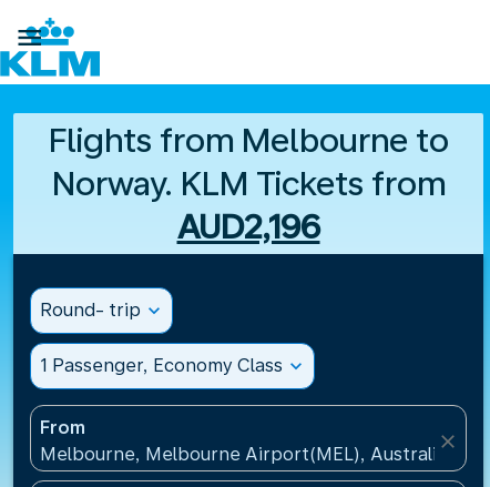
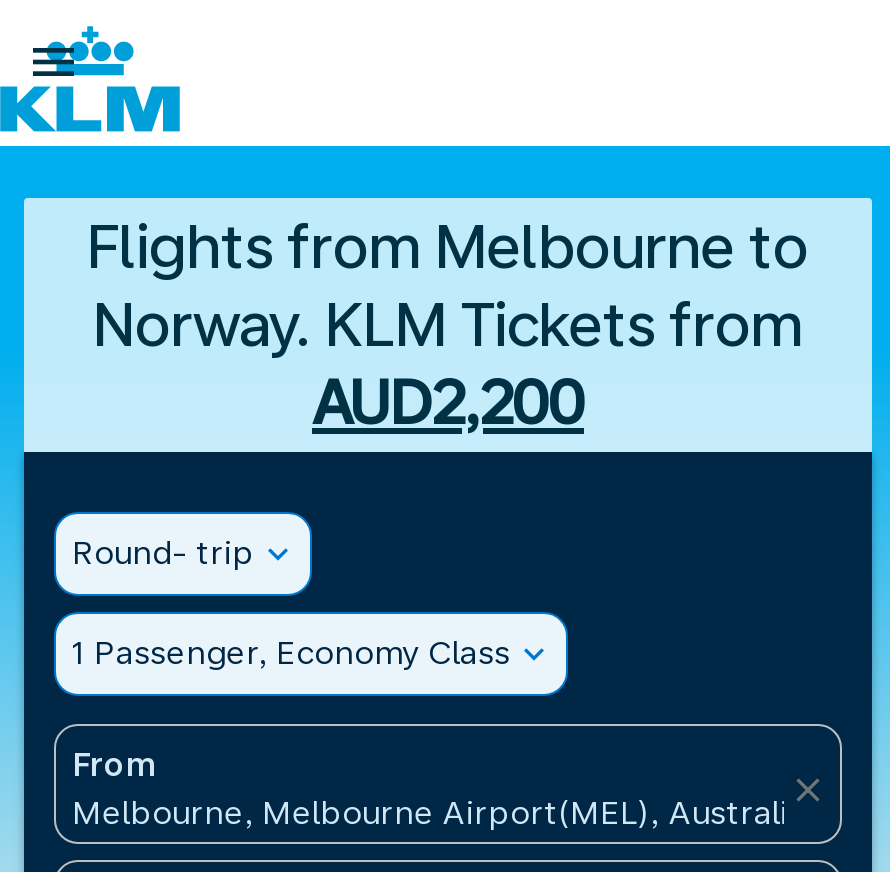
[177,206,320,246] AUD2,196 -> [312,366,584,438] AUD2,200

